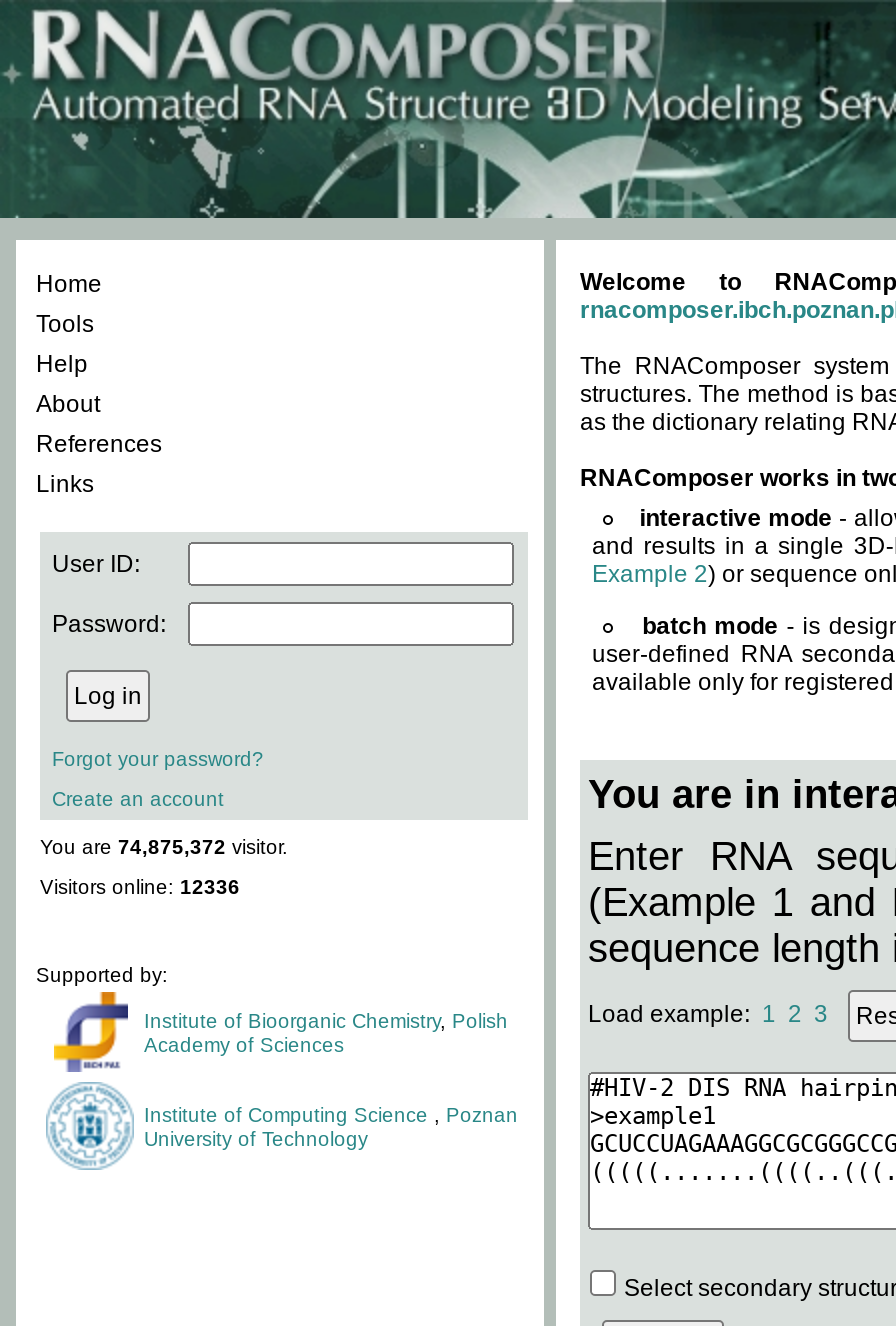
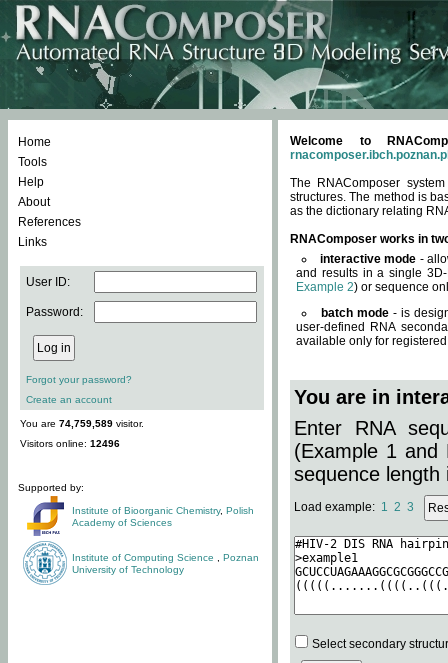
[40,836,288,858] You are 74,875,372 visitor. -> [20,418,144,429] You are 74,759,589 visitor.
[40,876,240,898] Visitors online: 12336 -> [20,438,120,449] Visitors online: 12496

